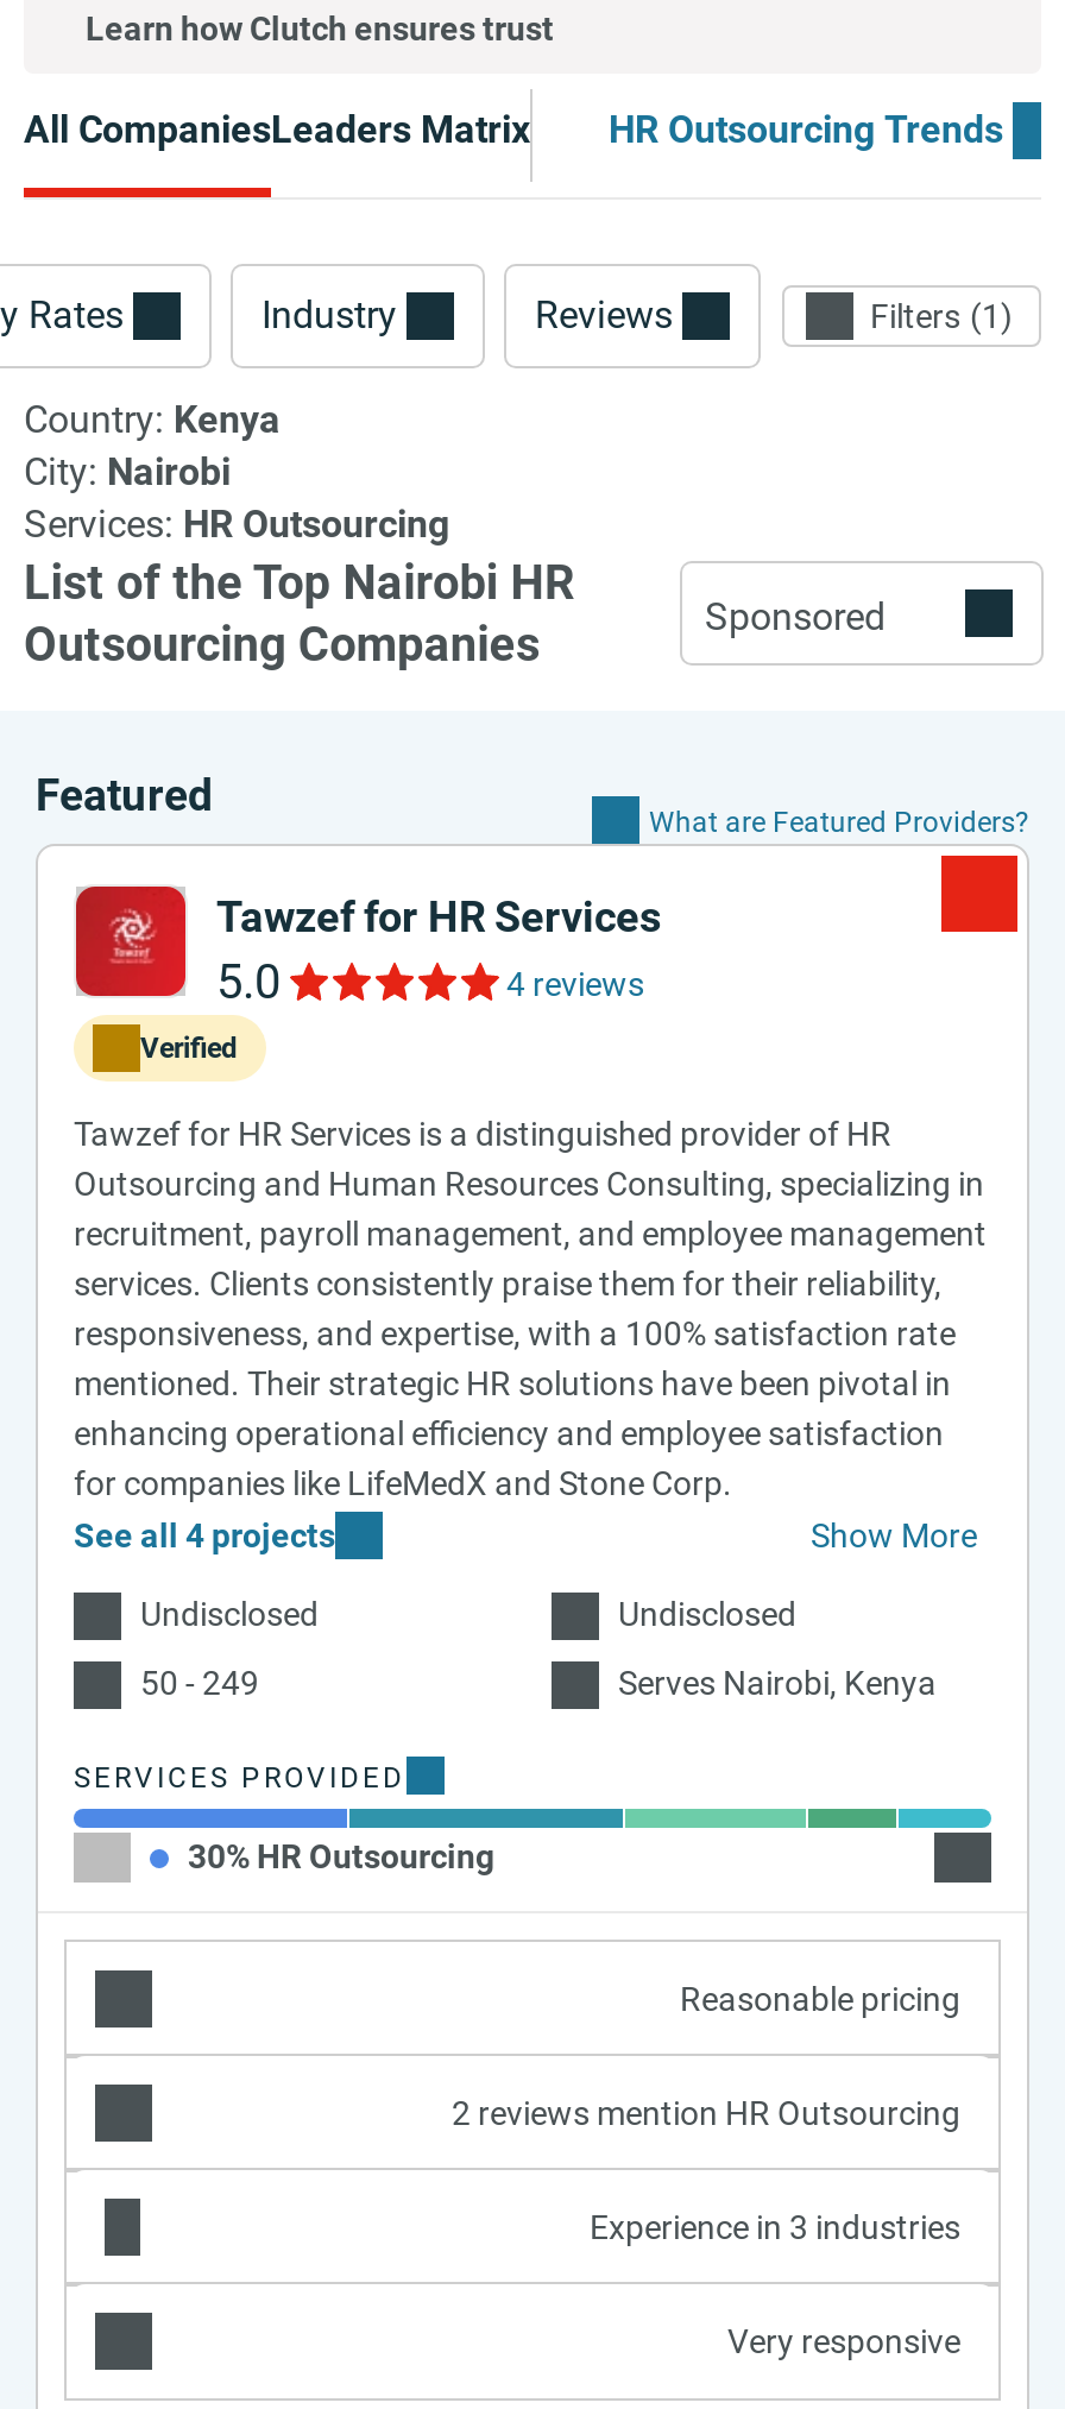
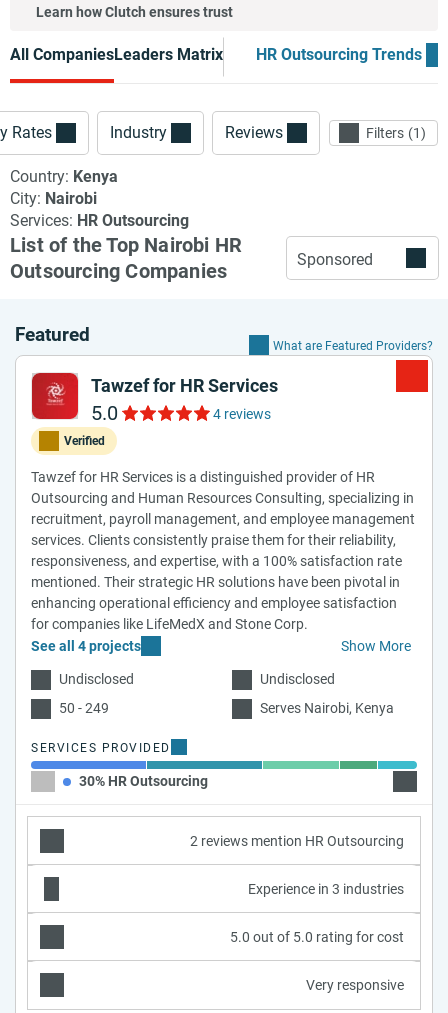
[680,1979,960,2017] Reasonable pricing -> none
moved [452,2093,960,2245] -> [190,832,404,896]: 2 reviews mention HR Outsourcing | Experience in 3 industries
none -> [230,928,404,944] 5.0 out of 5.0 rating for cost

